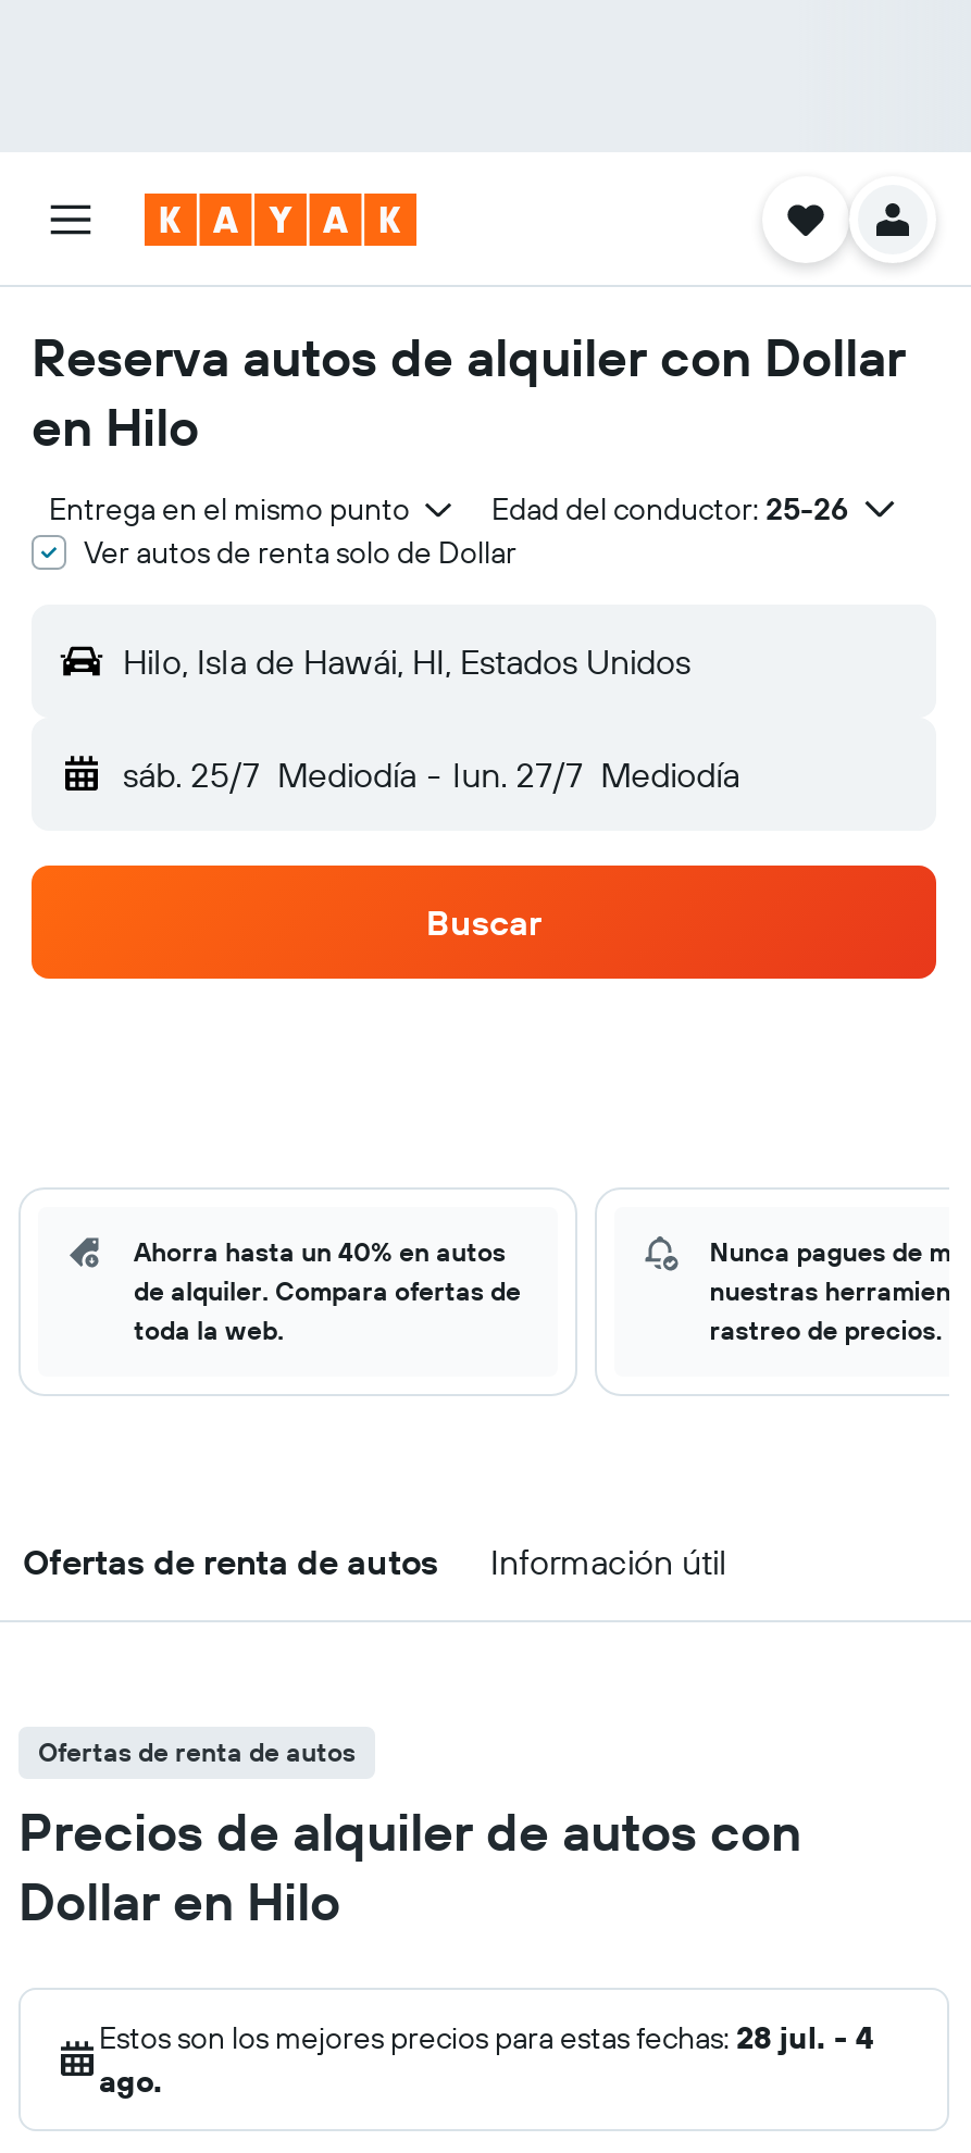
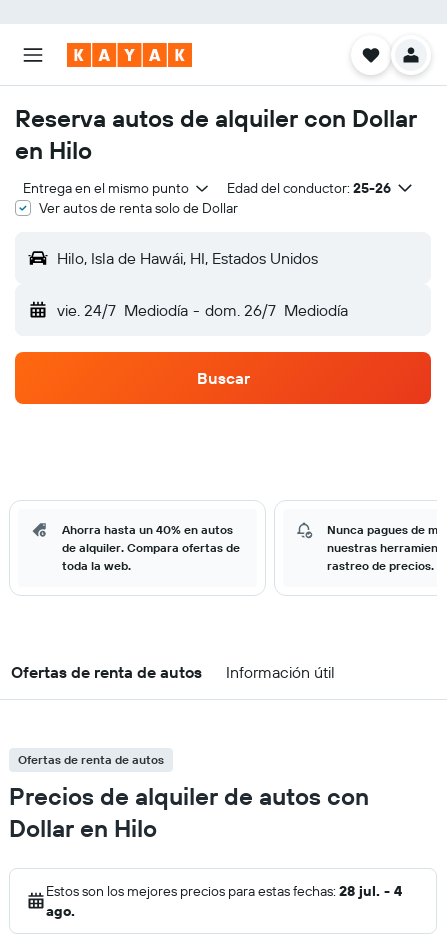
[123,752,740,796] sáb. 25/7 Mediodía - lun. 27/7 Mediodía -> [57,300,348,320] vie. 24/7 Mediodía - dom. 26/7 Mediodía

